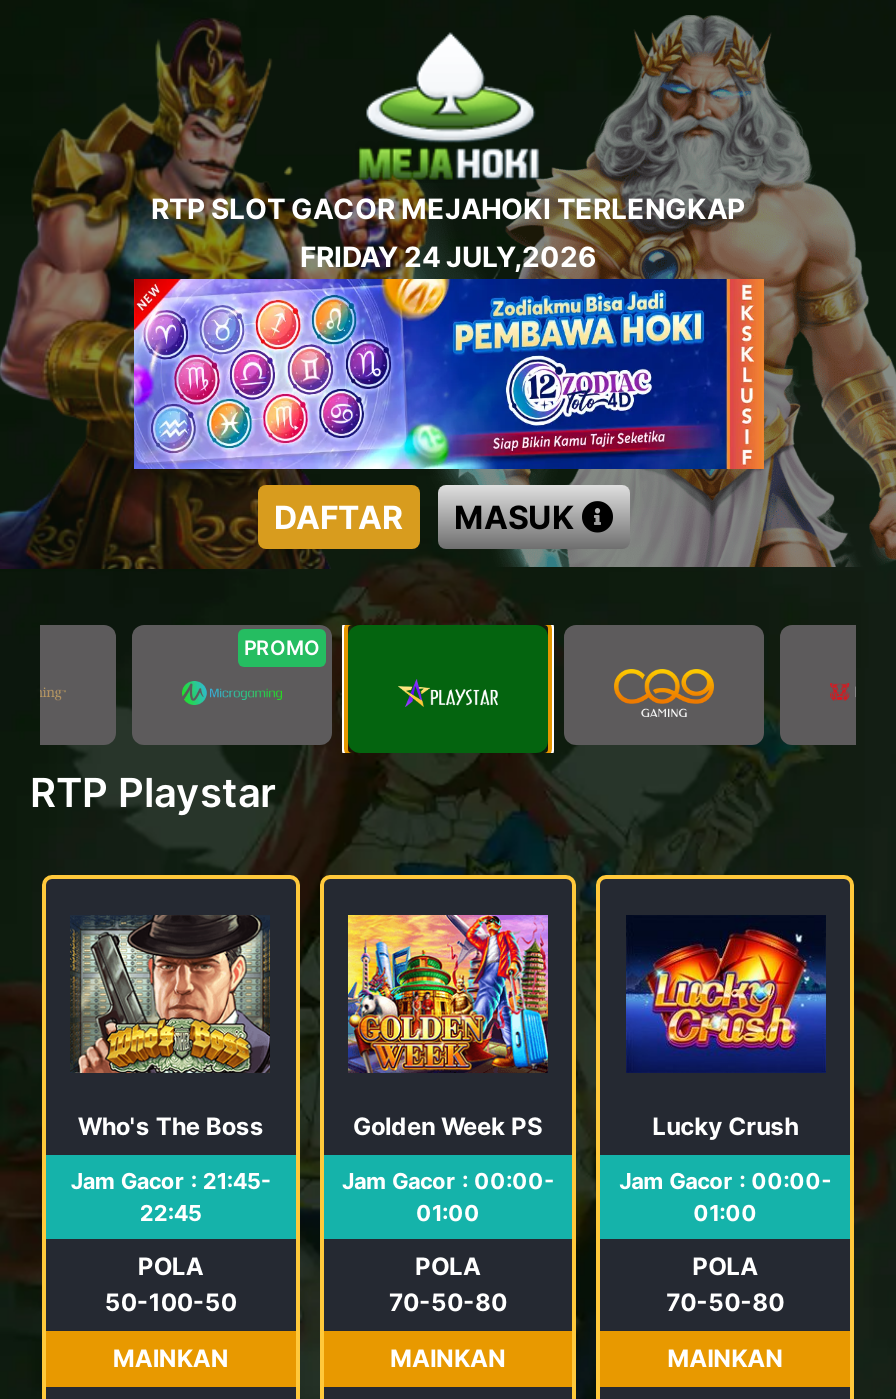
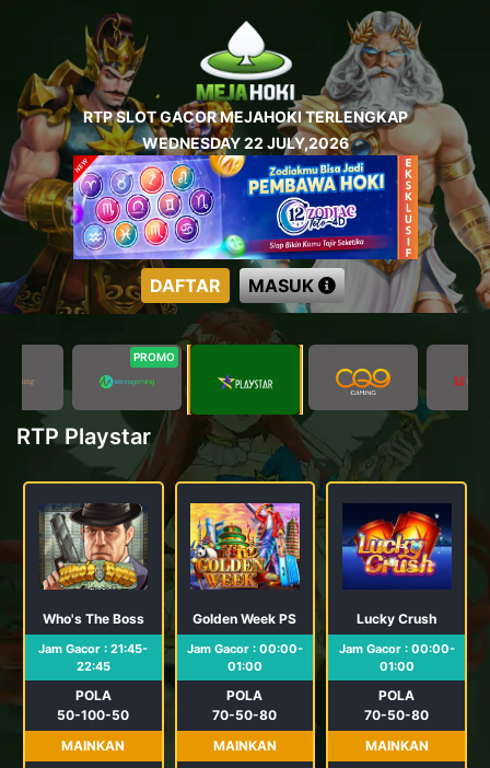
[300,239,596,273] FRIDAY 24 JULY,2026 -> [142,134,348,152] WEDNESDAY 22 JULY,2026

